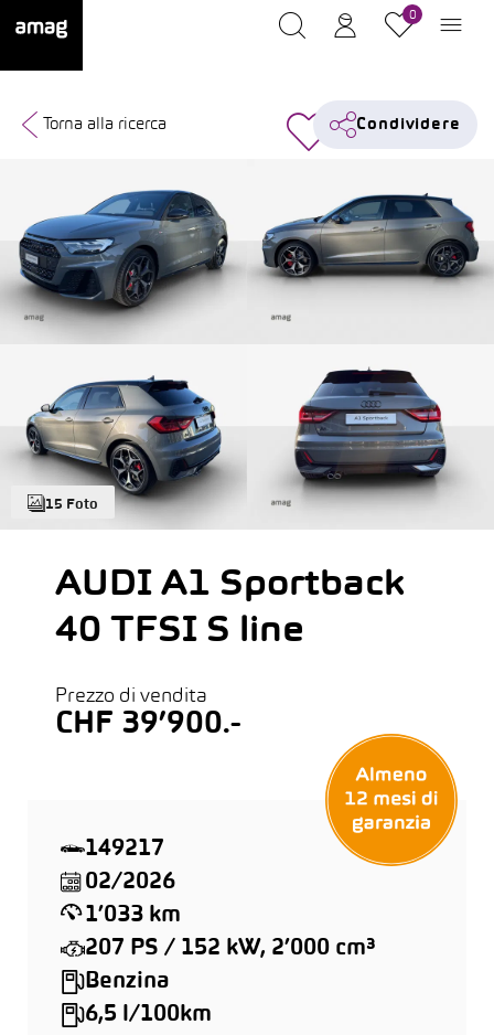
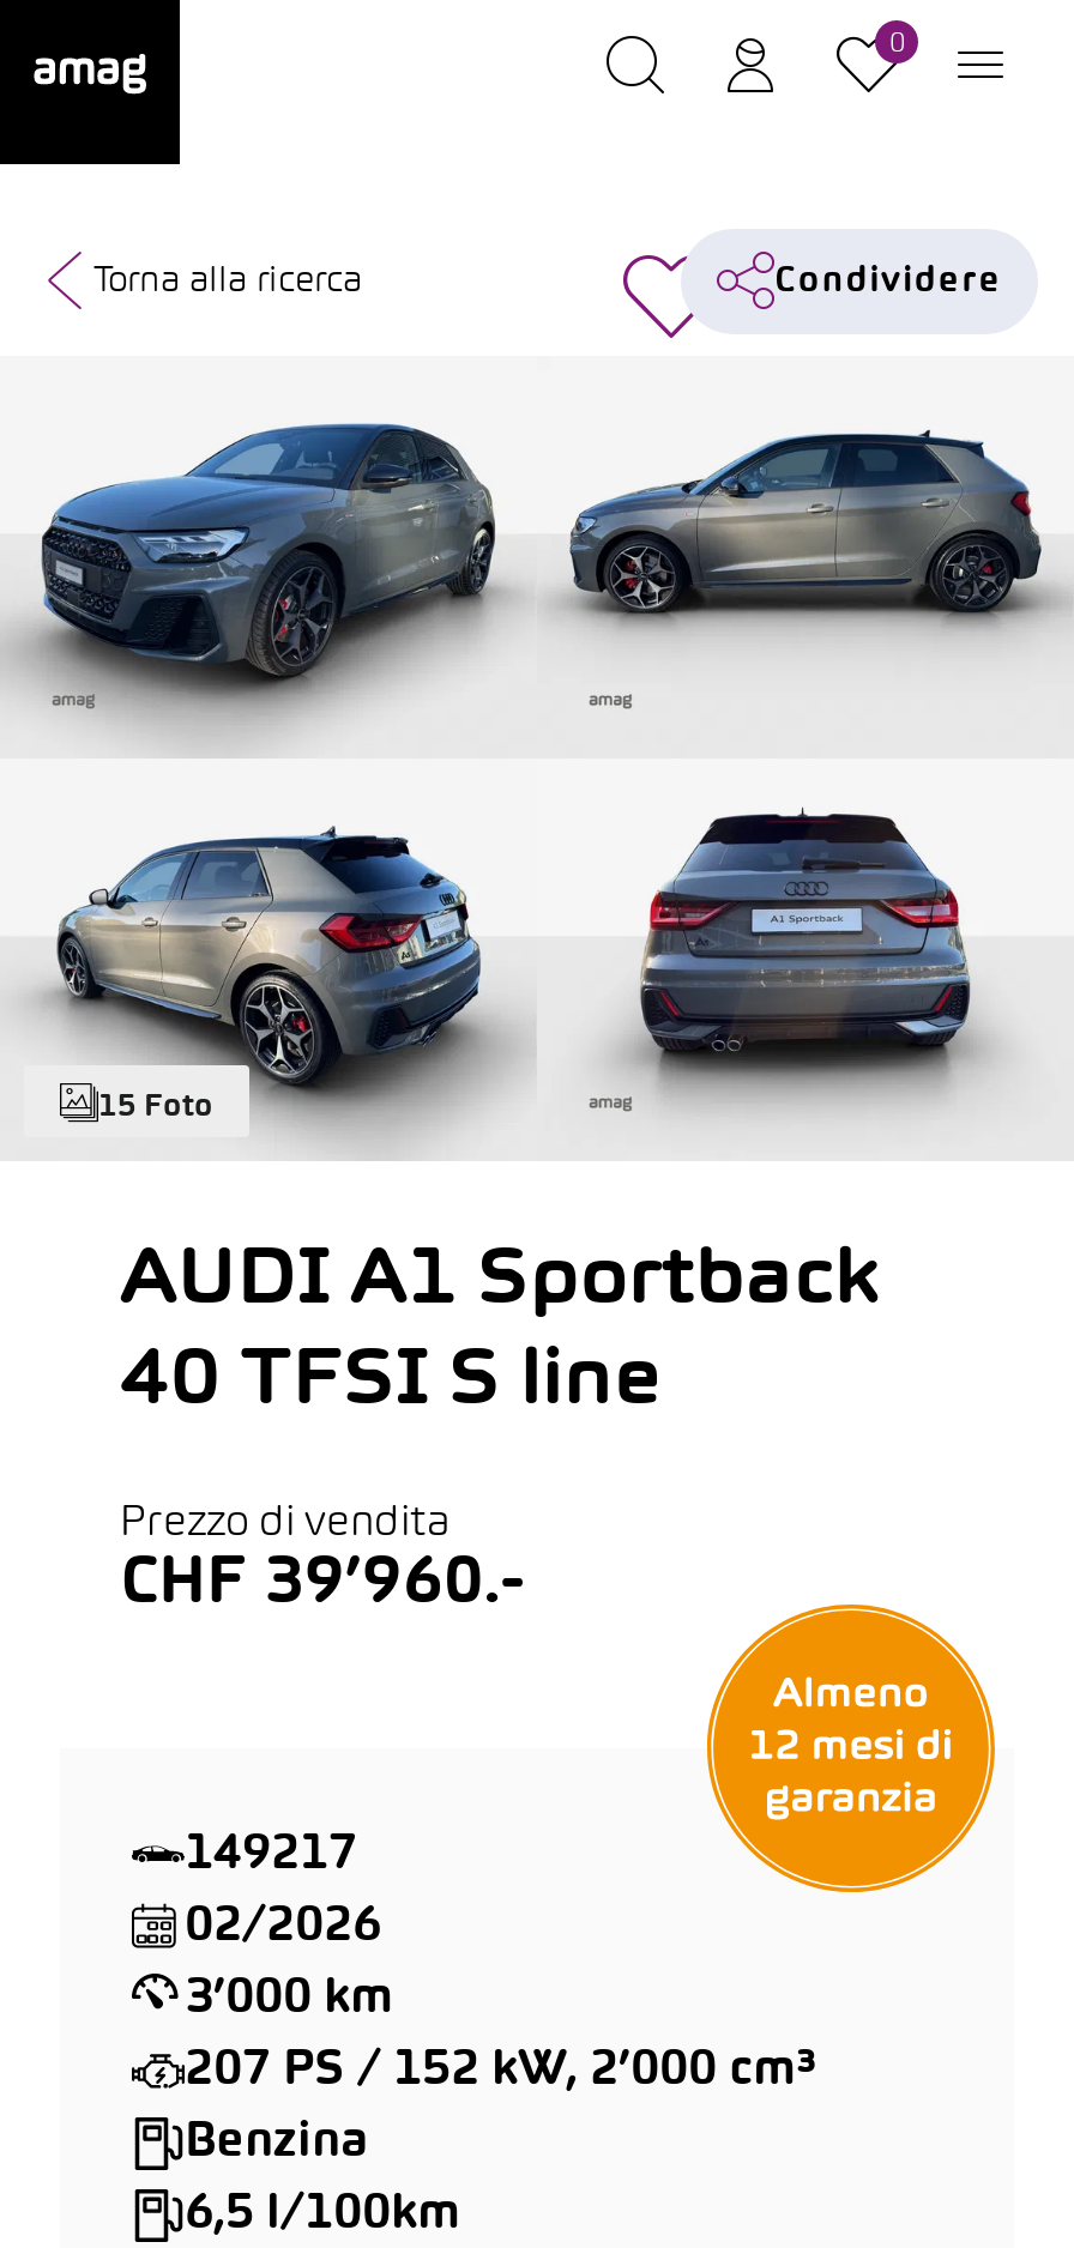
[55,711,241,739] CHF 39’900.- -> [120,1554,525,1616] CHF 39’960.-
[85,905,181,926] 1’033 km -> [185,1976,393,2022] 3’000 km

